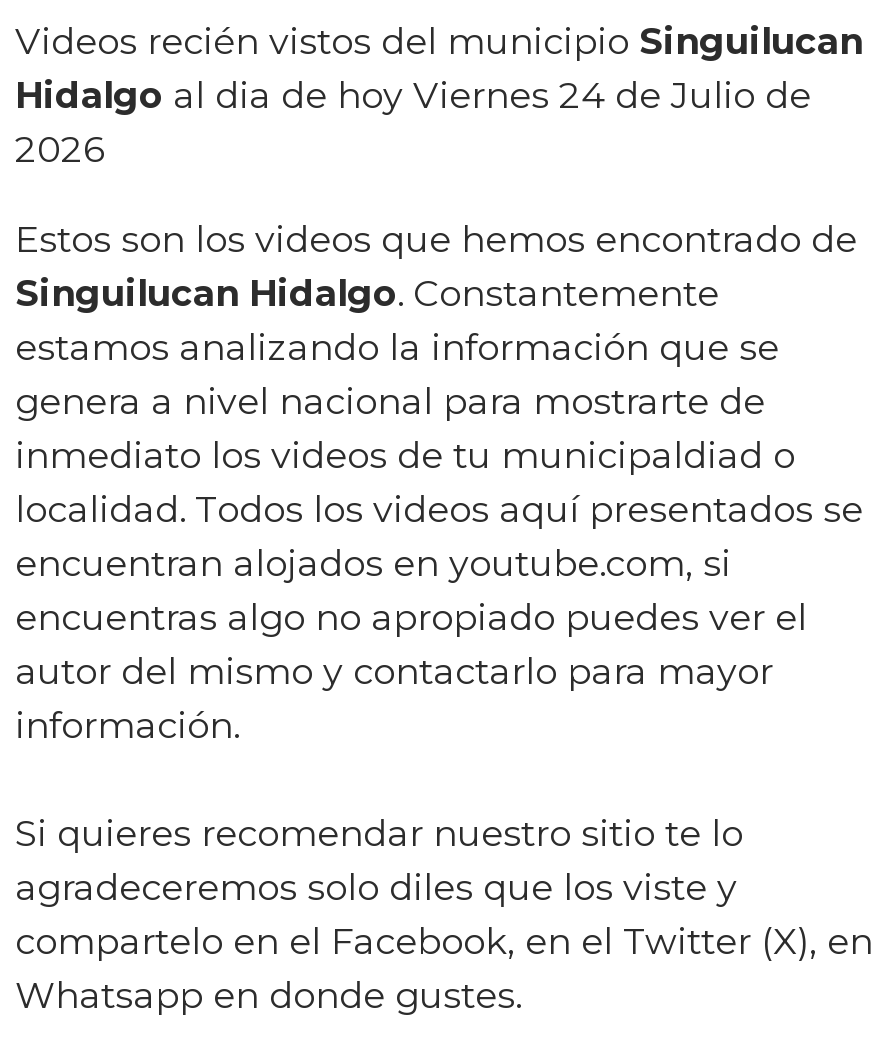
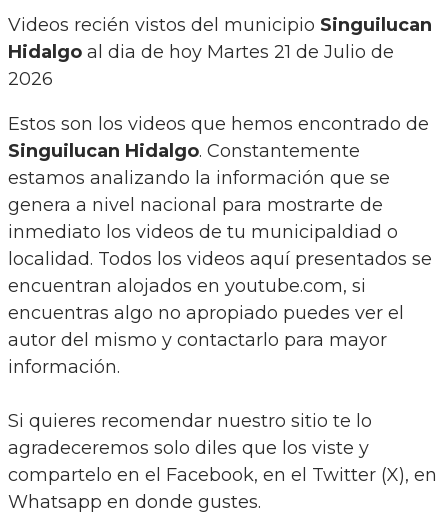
[15,75,811,119] Hidalgo al dia de hoy Viernes 24 de Julio de -> [8,41,394,63] Hidalgo al dia de hoy Martes 21 de Julio de

